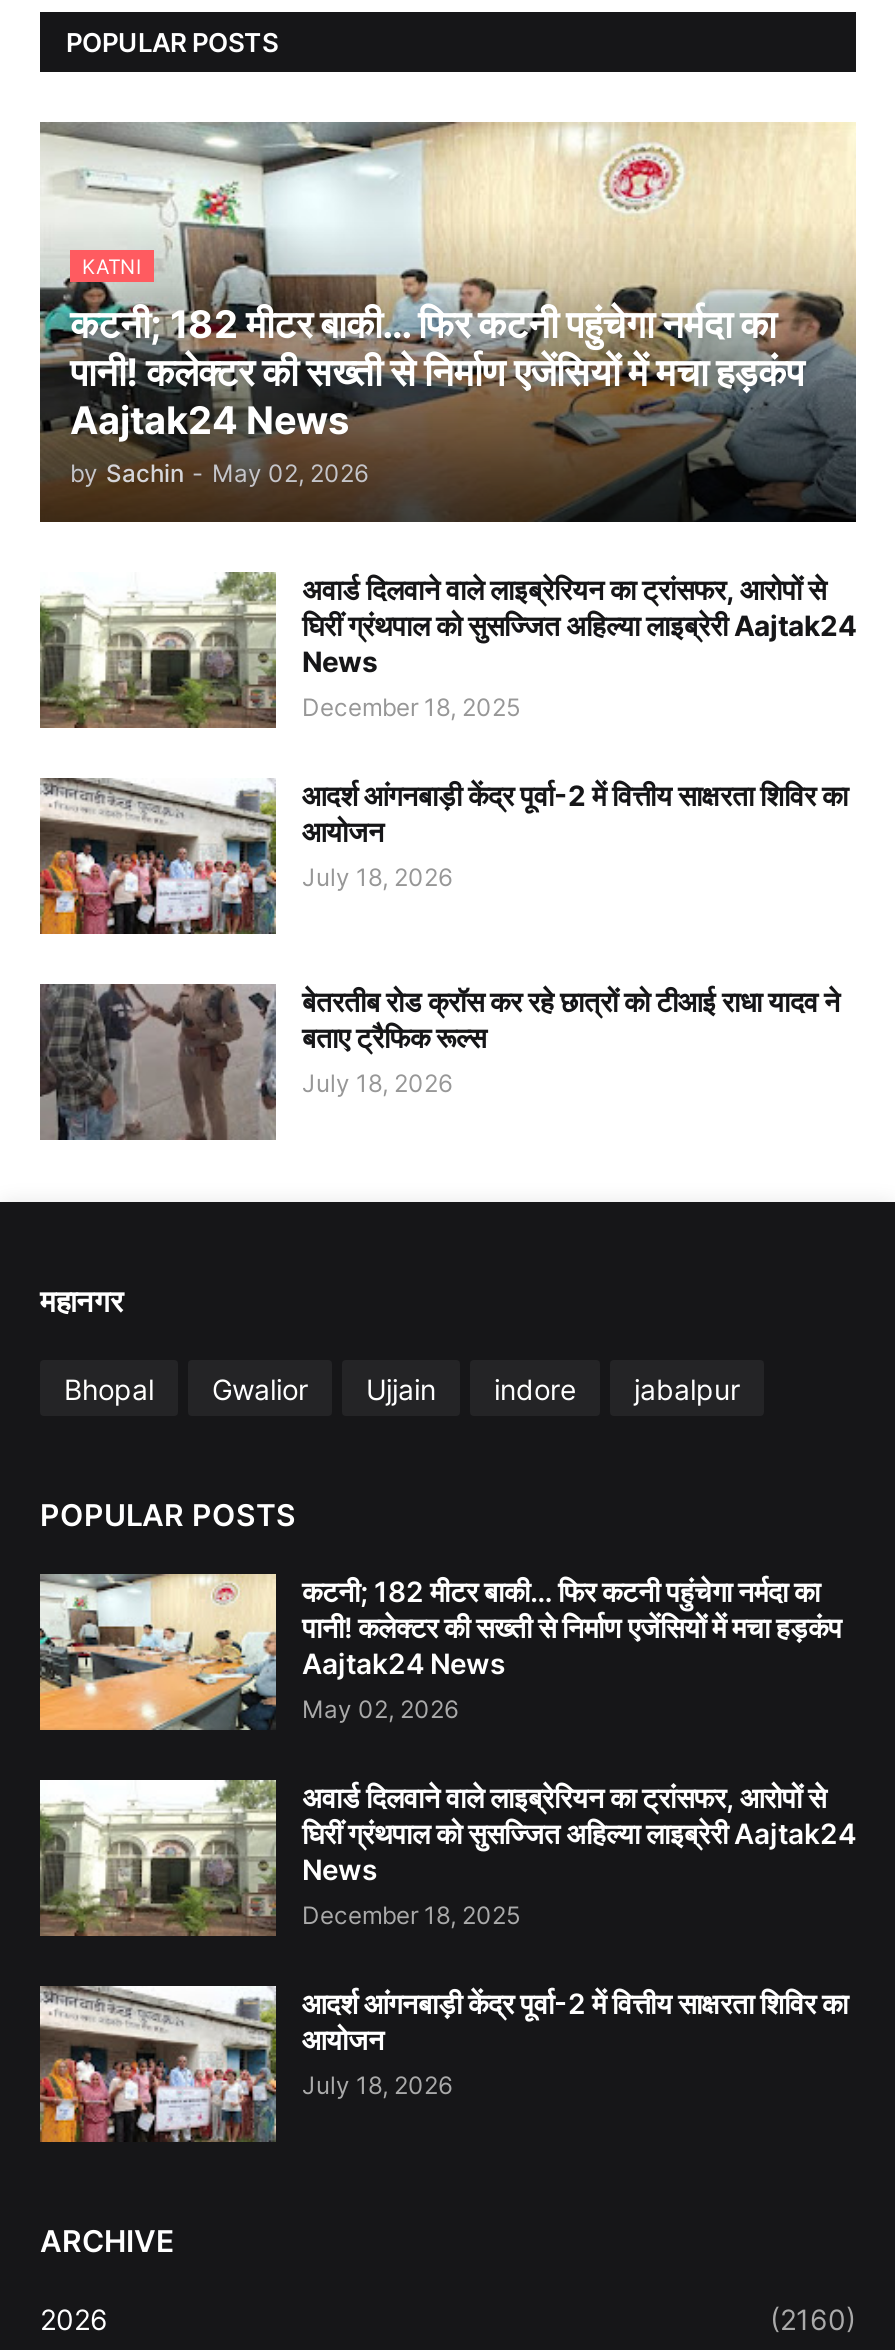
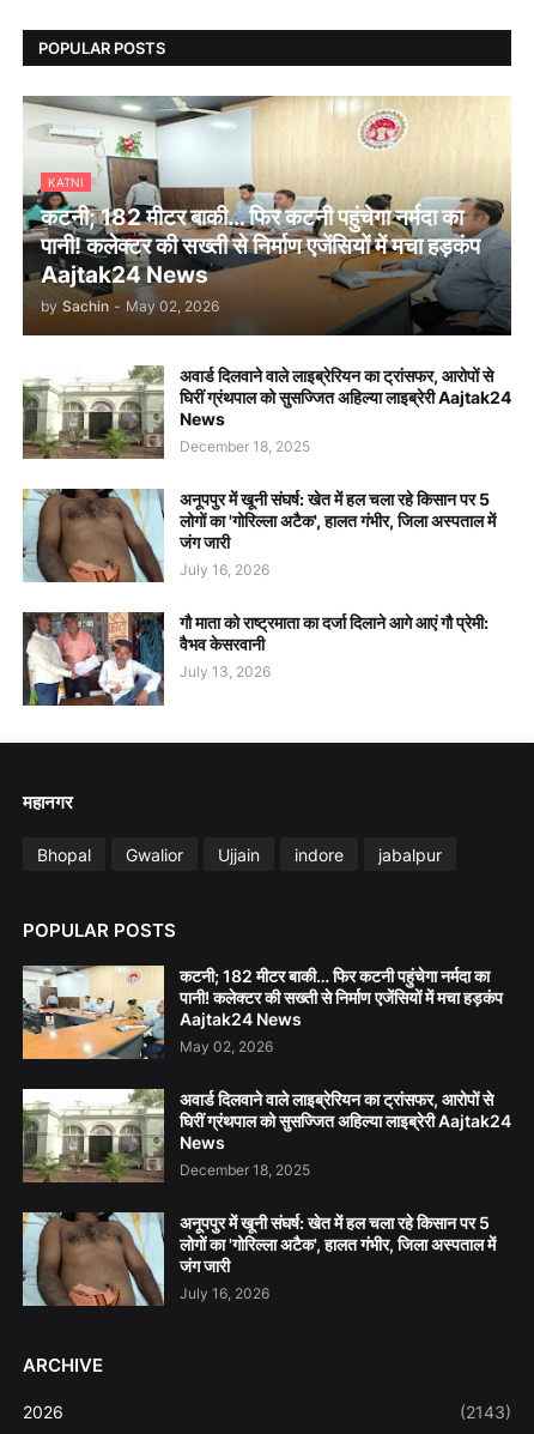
[38,778,848,936] [image] | आदर्श आंगनबाड़ी केंद्र पूर्वा-2 में वित्तीय साक्षरता शिविर का | आयोजन | July 18, 2026 -> [23,488,496,583] [image] | अनूपपुर में खूनी संघर्ष: खेत में हल चला रहे किसान पर 5 | लोगों का 'गोरिल्ला अटैक', हालत गंभीर, जिला अस्पताल में | जंग जारी | July 16, 2026
[40,982,840,1142] [image] | बेतरतीब रोड क्रॉस कर रहे छात्रों को टीआई राधा यादव ने | बताए ट्रैफिक रूल्स | July 18, 2026 -> [23,611,489,707] [image] | गौ माता को राष्ट्रमाता का दर्जा दिलाने आगे आएं गौ प्रेमी: | वैभव केसरवानी | July 13, 2026
[38,1984,848,2144] [image] | आदर्श आंगनबाड़ी केंद्र पूर्वा-2 में वित्तीय साक्षरता शिविर का | आयोजन | July 18, 2026 -> [22,1211,496,1307] [image] | अनूपपुर में खूनी संघर्ष: खेत में हल चला रहे किसान पर 5 | लोगों का 'गोरिल्ला अटैक', हालत गंभीर, जिला अस्पताल में | जंग जारी | July 16, 2026
[770,2302,856,2336] (2160) -> [460,1402,511,1422] (2143)

